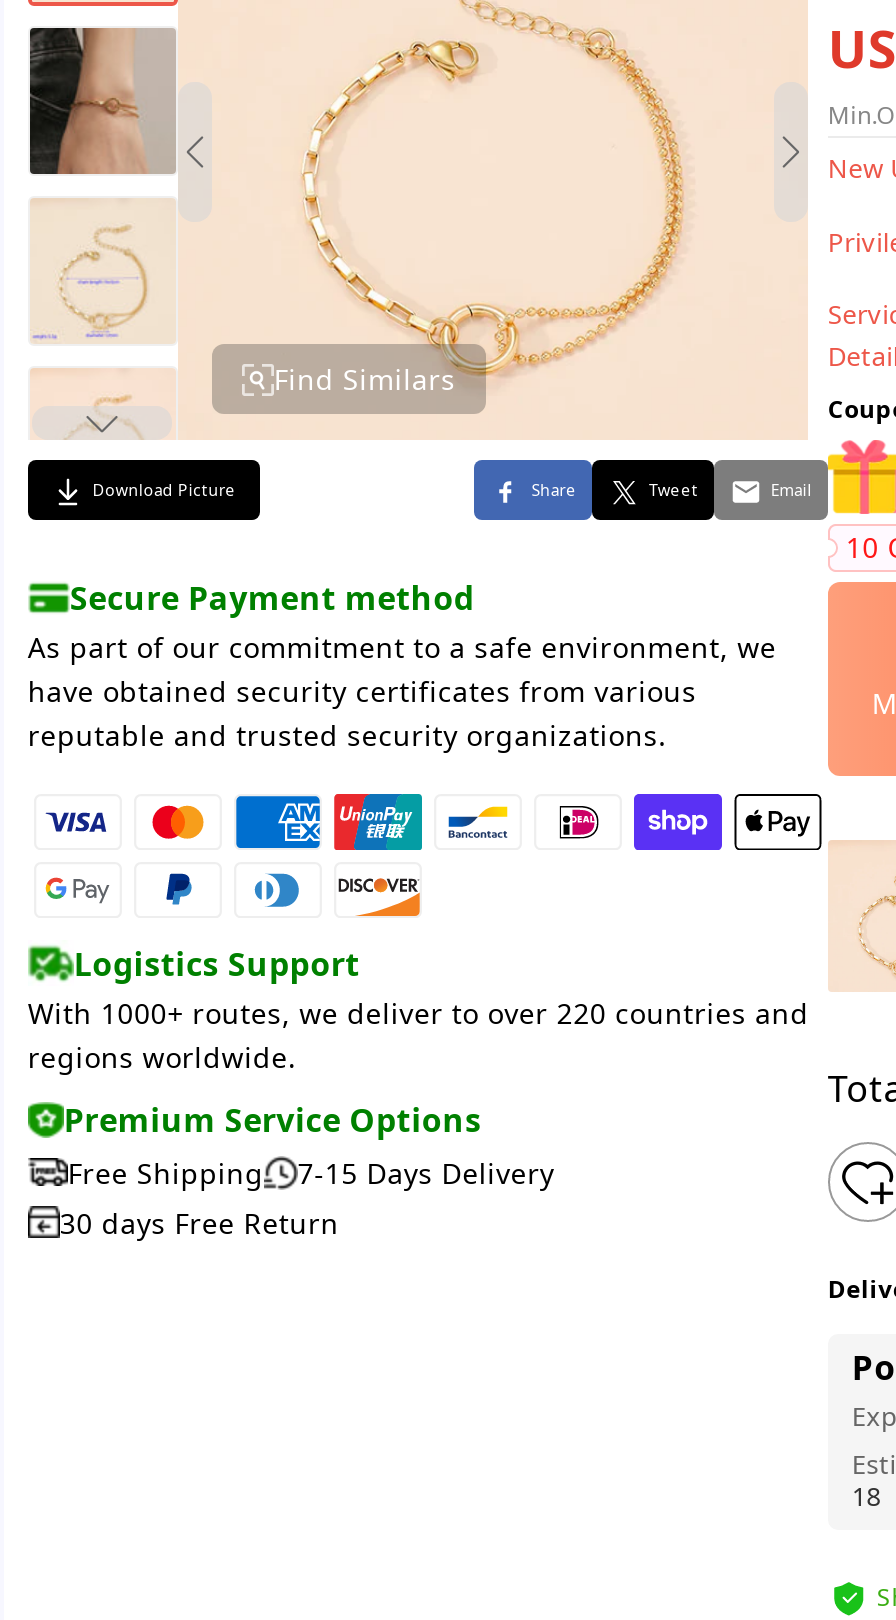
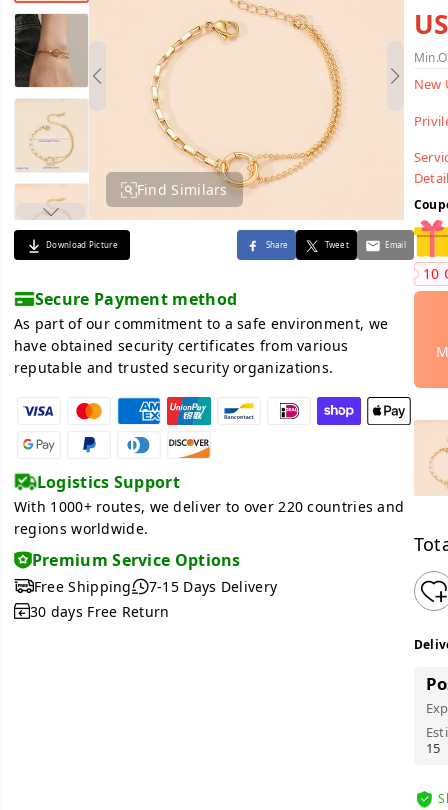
[852,1477,881,1513] 18 -> [426,739,440,757] 15

